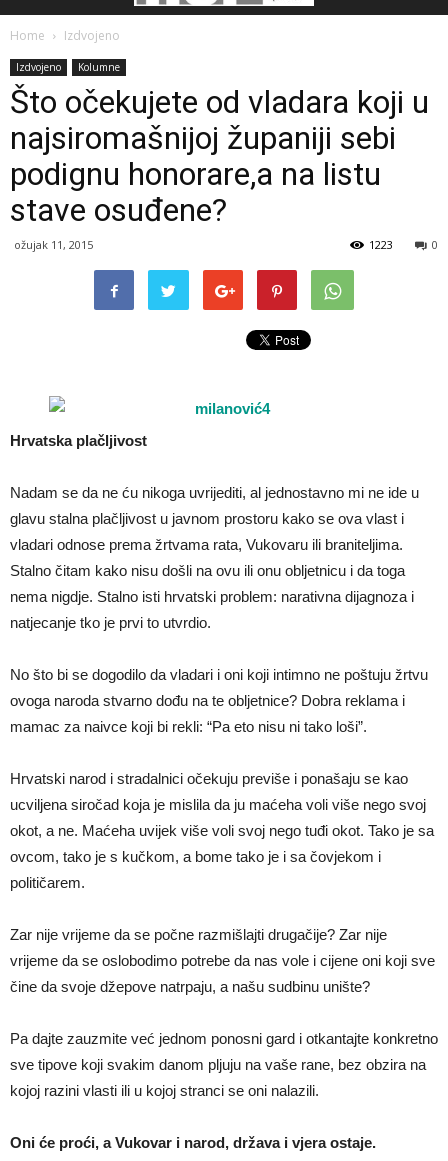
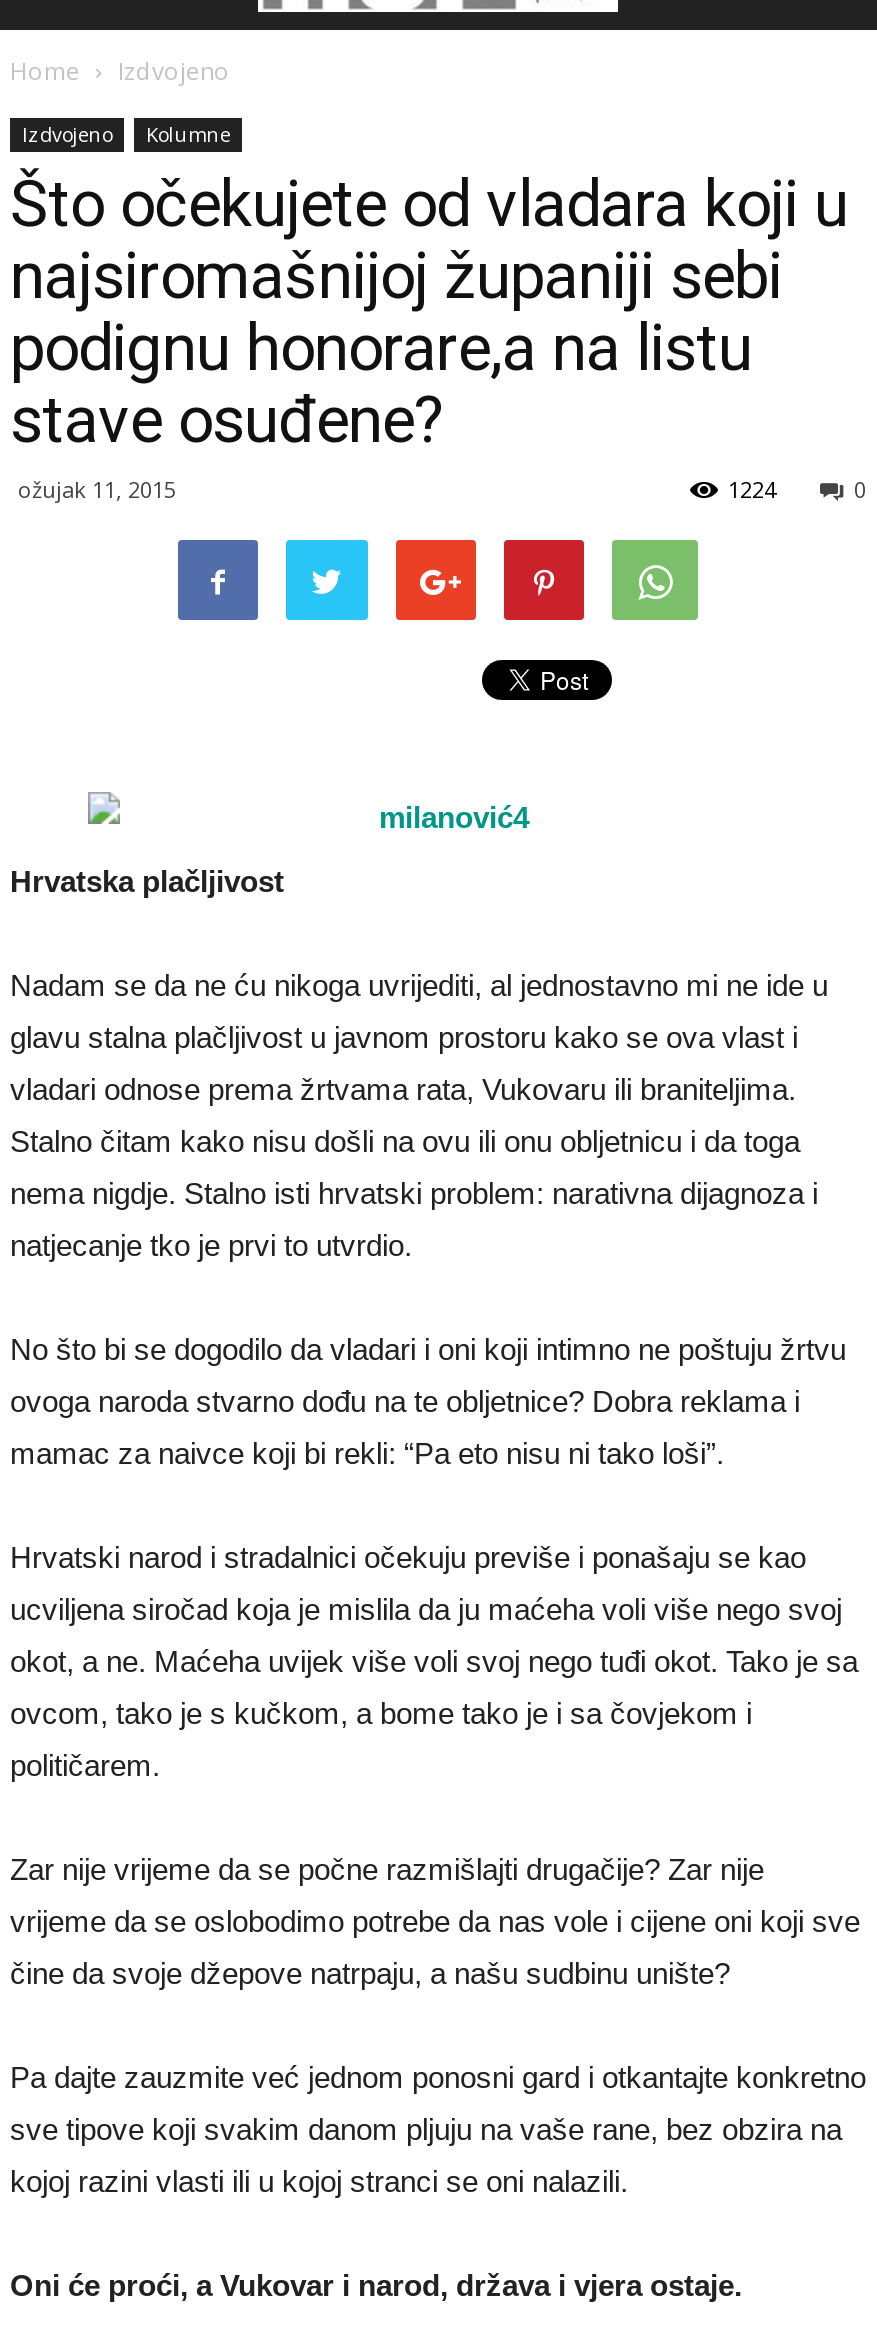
[369,237,393,252] 1223 -> [728,474,776,504] 1224

